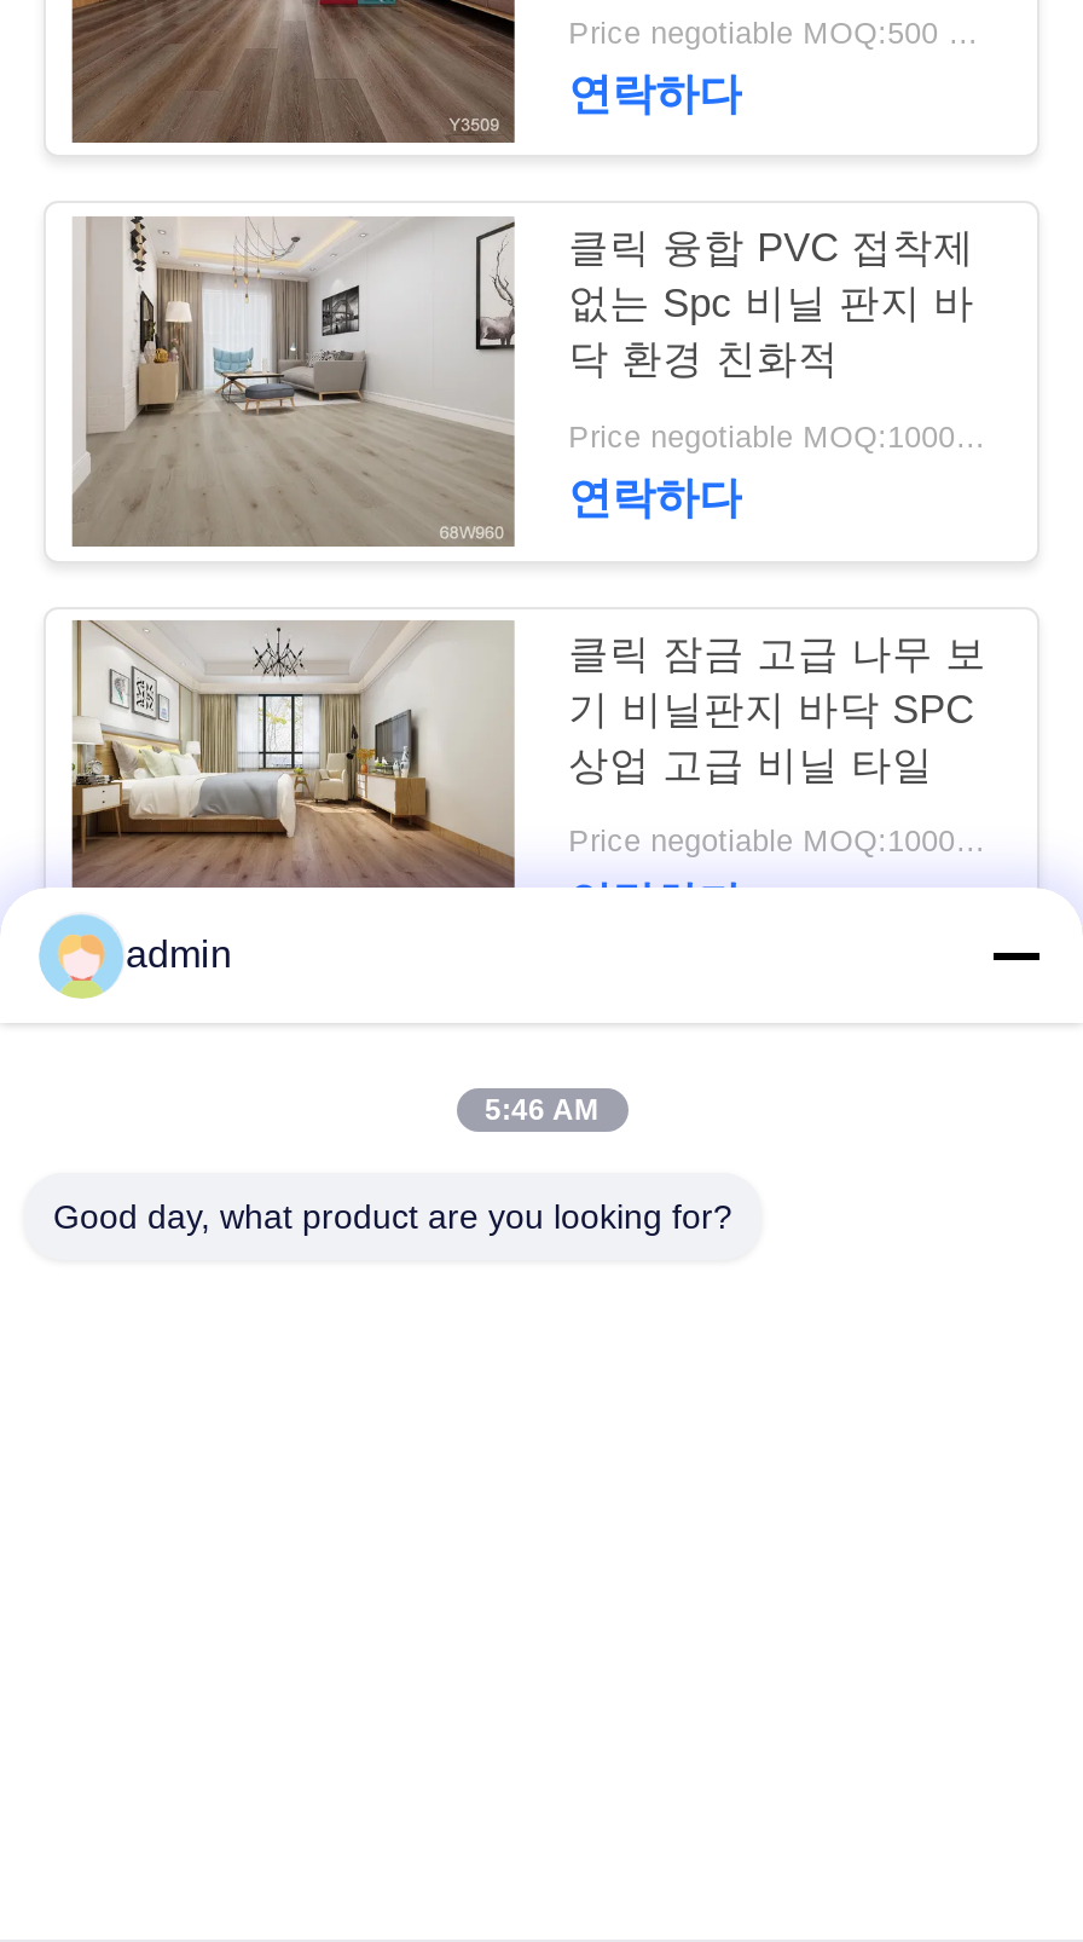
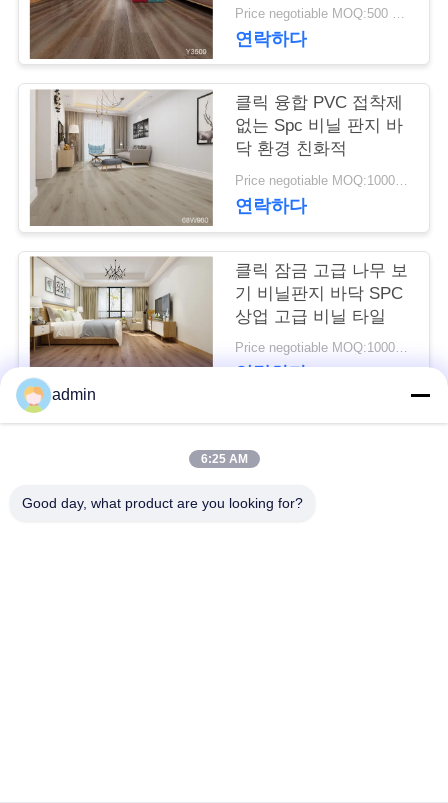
[485,1093,598,1127] 5:46 AM -> [200,452,247,466] 6:25 AM

